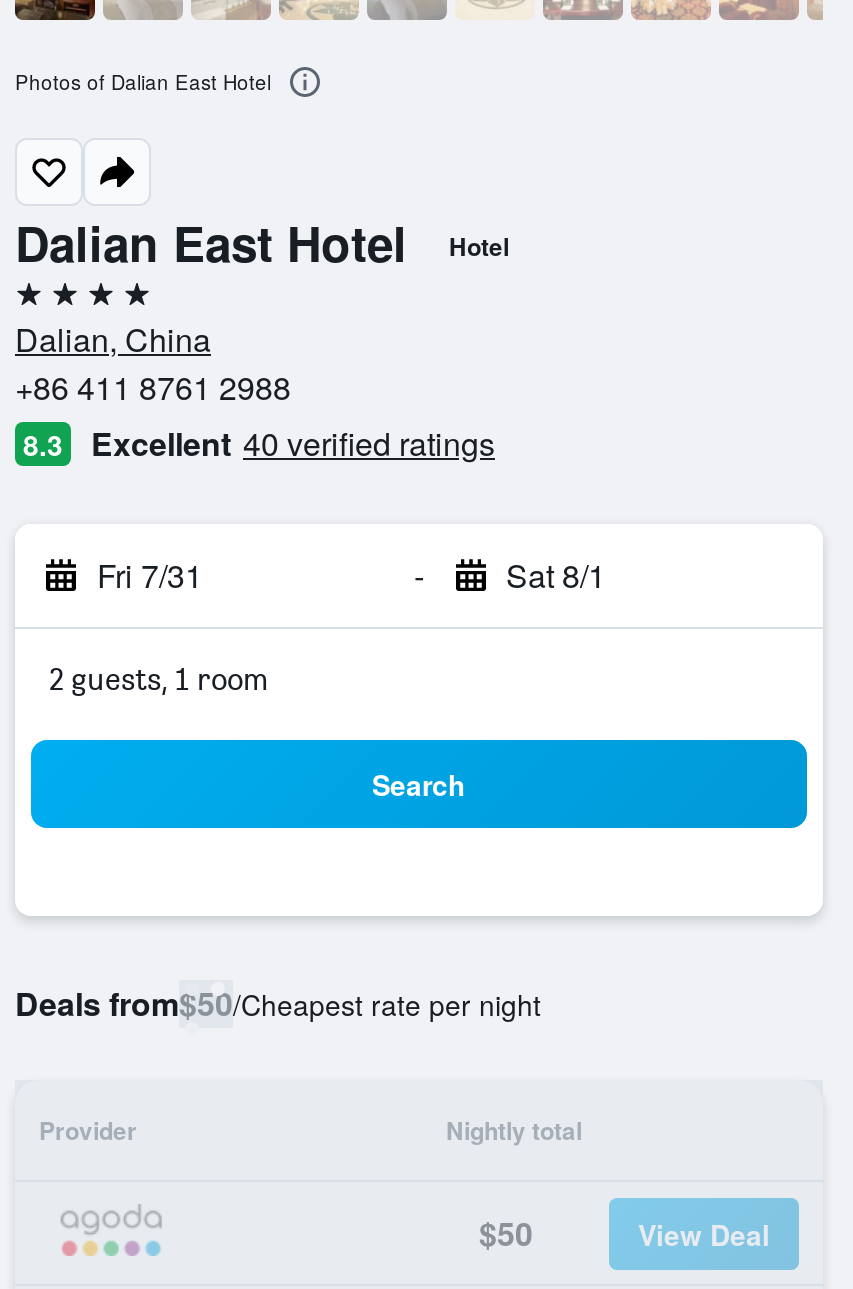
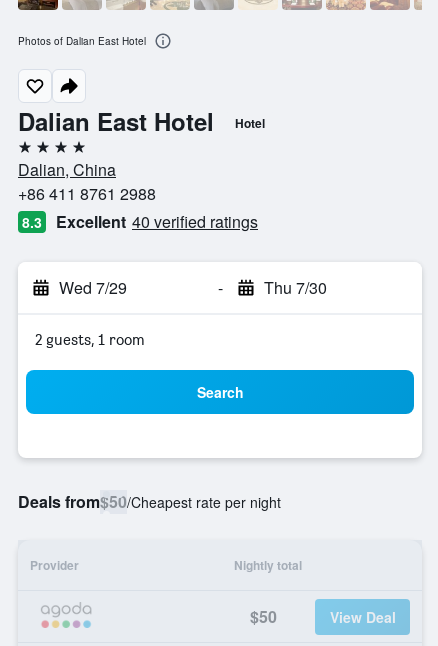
[97,552,203,598] Fri 7/31 -> [59,276,127,299] Wed 7/29
[506,552,606,598] Sat 8/1 -> [263,276,326,299] Thu 7/30

